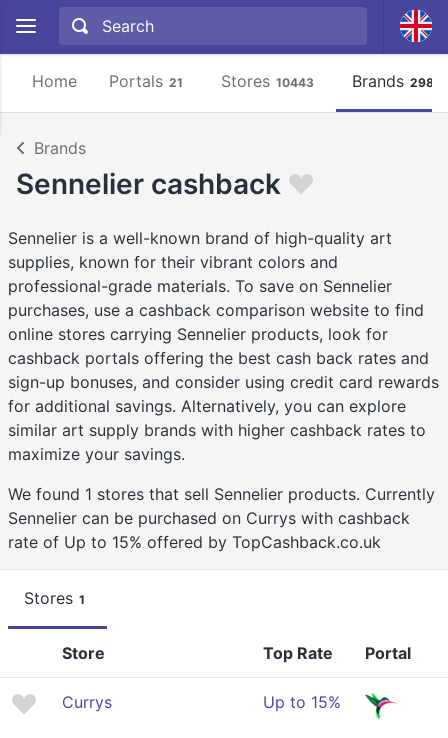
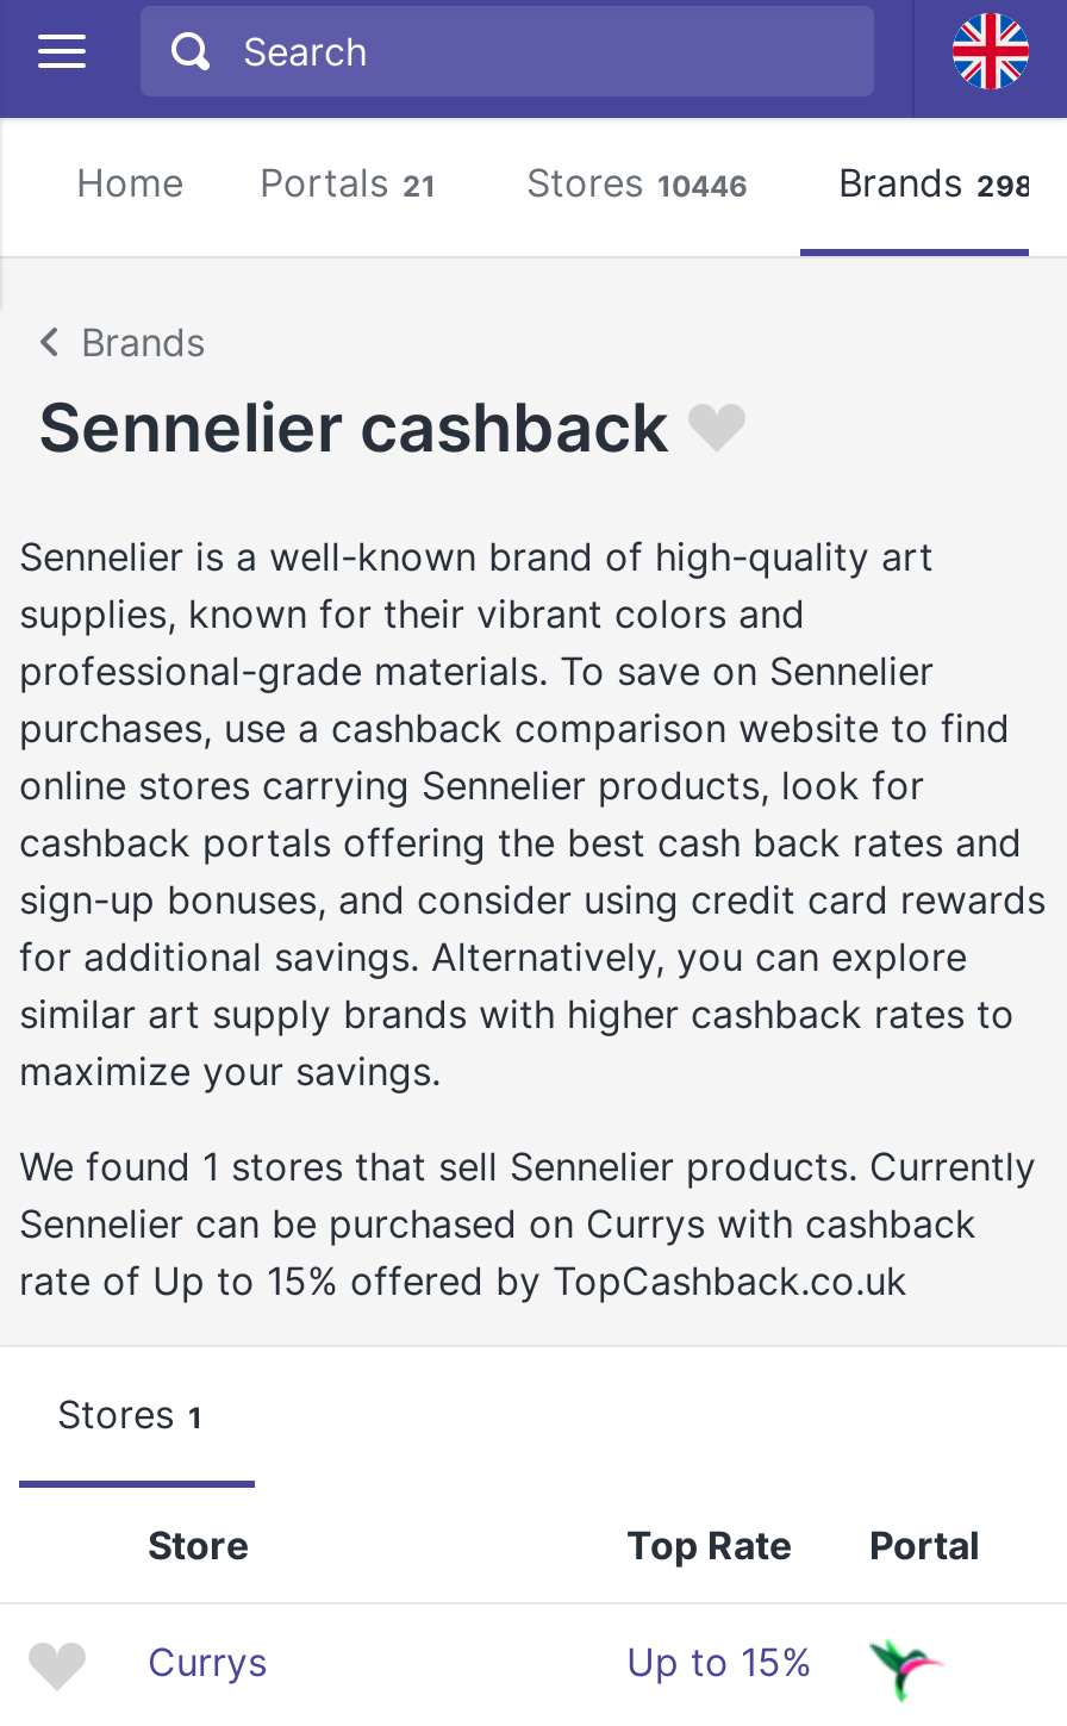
[221,71,314,91] Stores 10443 -> [526,158,748,206] Stores 10446

